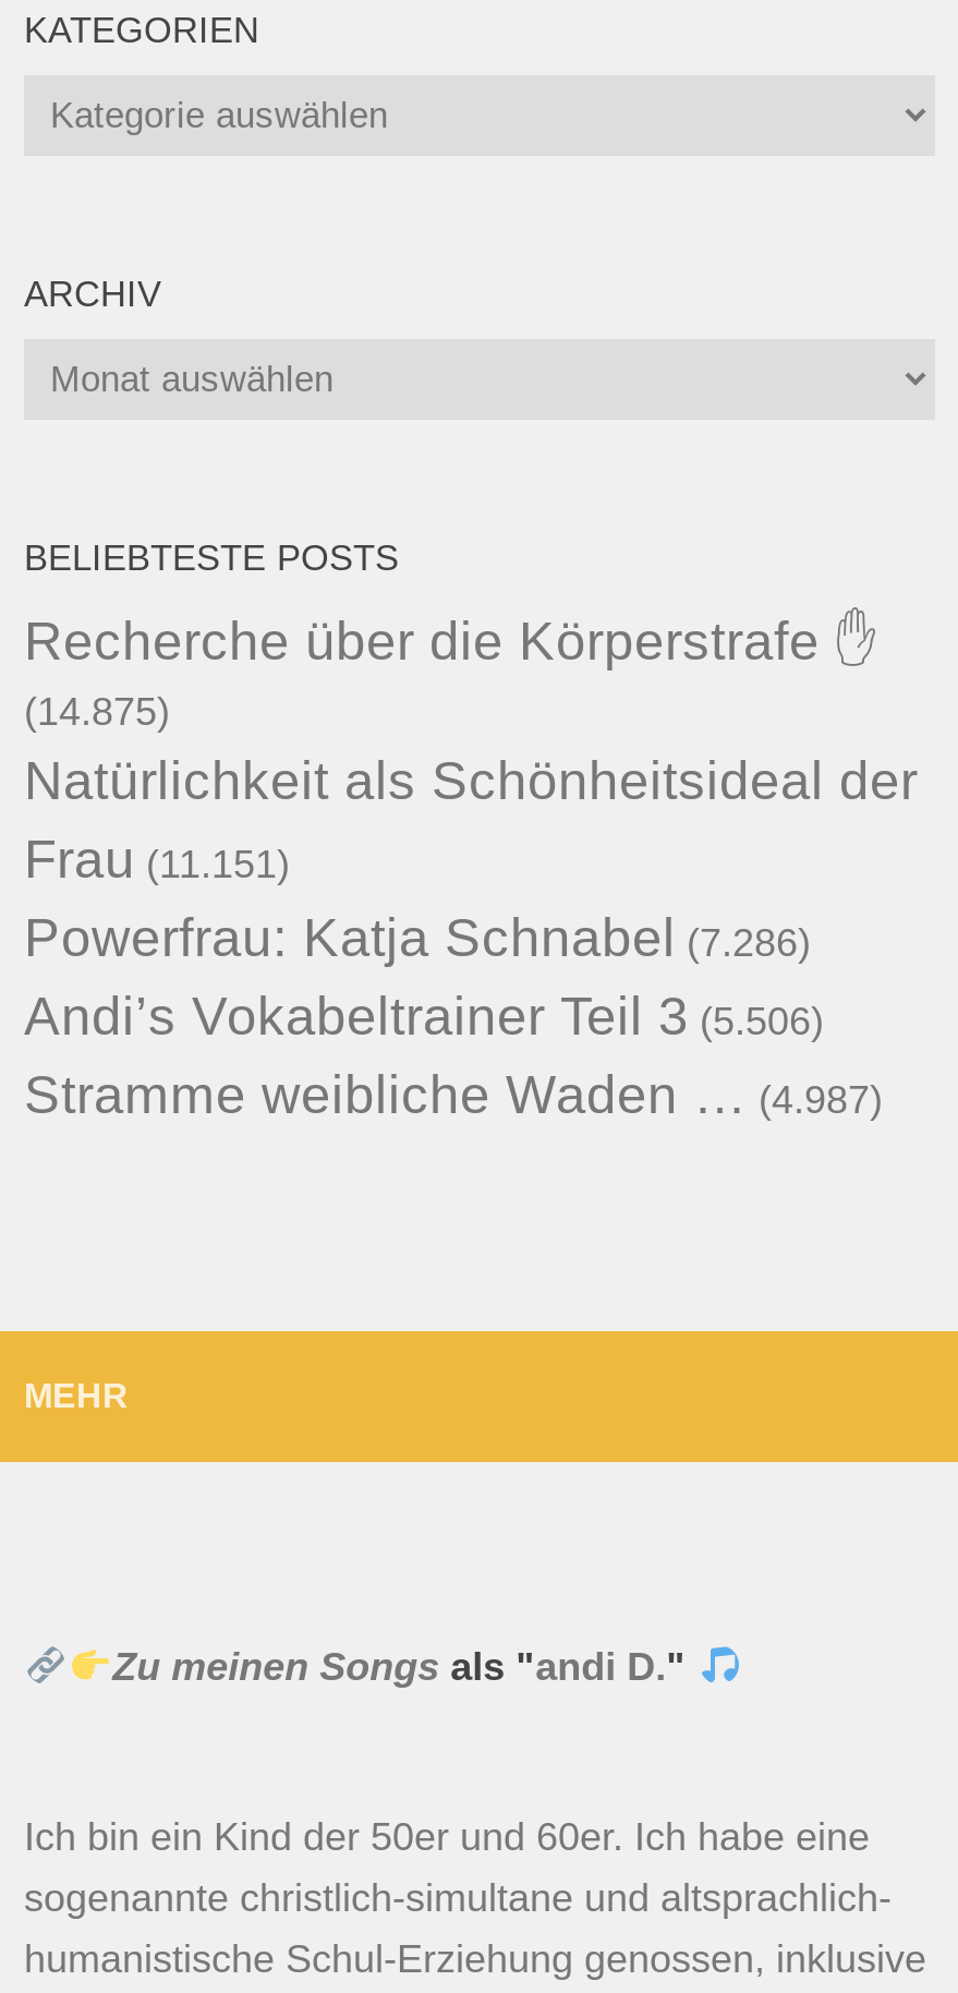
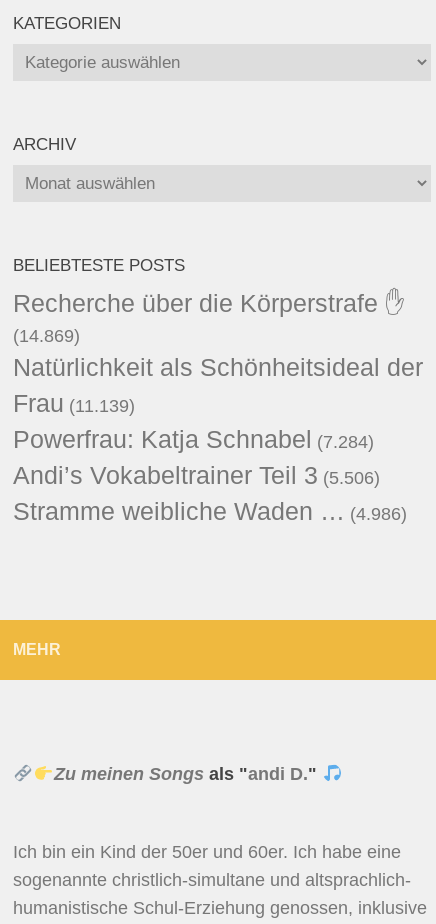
[24,690,170,734] (14.875) -> [13,326,80,346] (14.869)
[24,830,290,889] Frau (11.151) -> [13,390,135,417] Frau (11.139)
[24,908,811,967] Powerfrau: Katja Schnabel (7.286) -> [13,426,374,453] Powerfrau: Katja Schnabel (7.284)
[24,1065,883,1124] Stramme weibliche Waden … (4.987) -> [13,498,407,525] Stramme weibliche Waden … (4.986)

